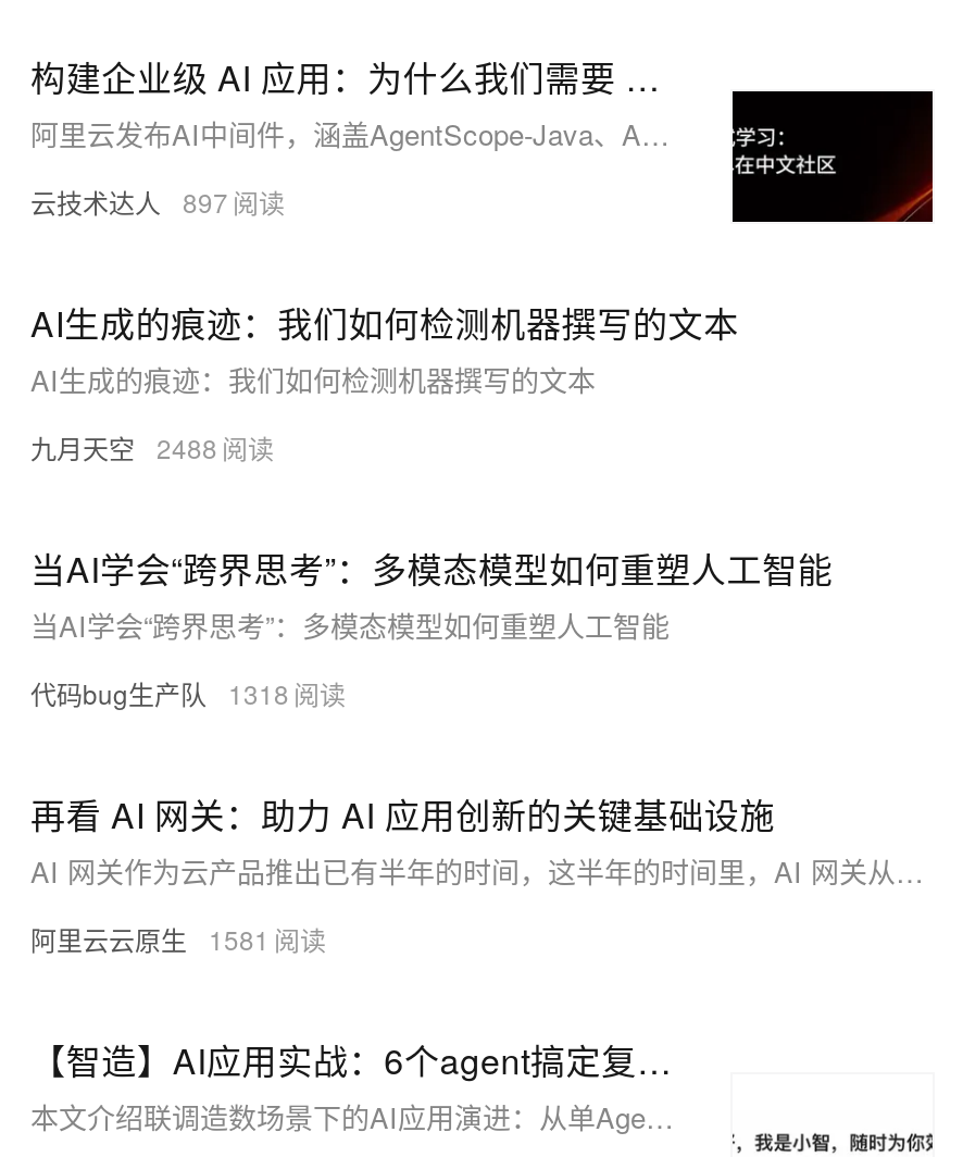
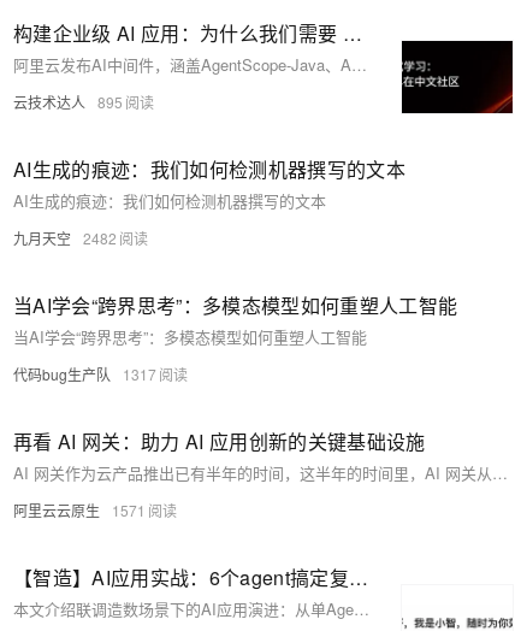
[30,182,228,219] 云技术达人 897 -> [13,91,123,112] 云技术达人 895
[30,428,217,465] 九月天空 2488 -> [13,227,117,248] 九月天空 2482
[30,674,289,711] 代码bug生产队 1318 -> [13,363,156,384] 代码bug生产队 1317
[30,920,270,956] 阿里云云原生 1581 -> [13,500,146,520] 阿里云云原生 1571

